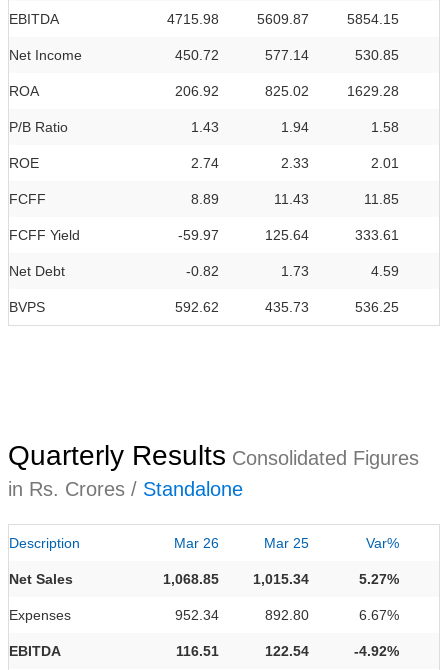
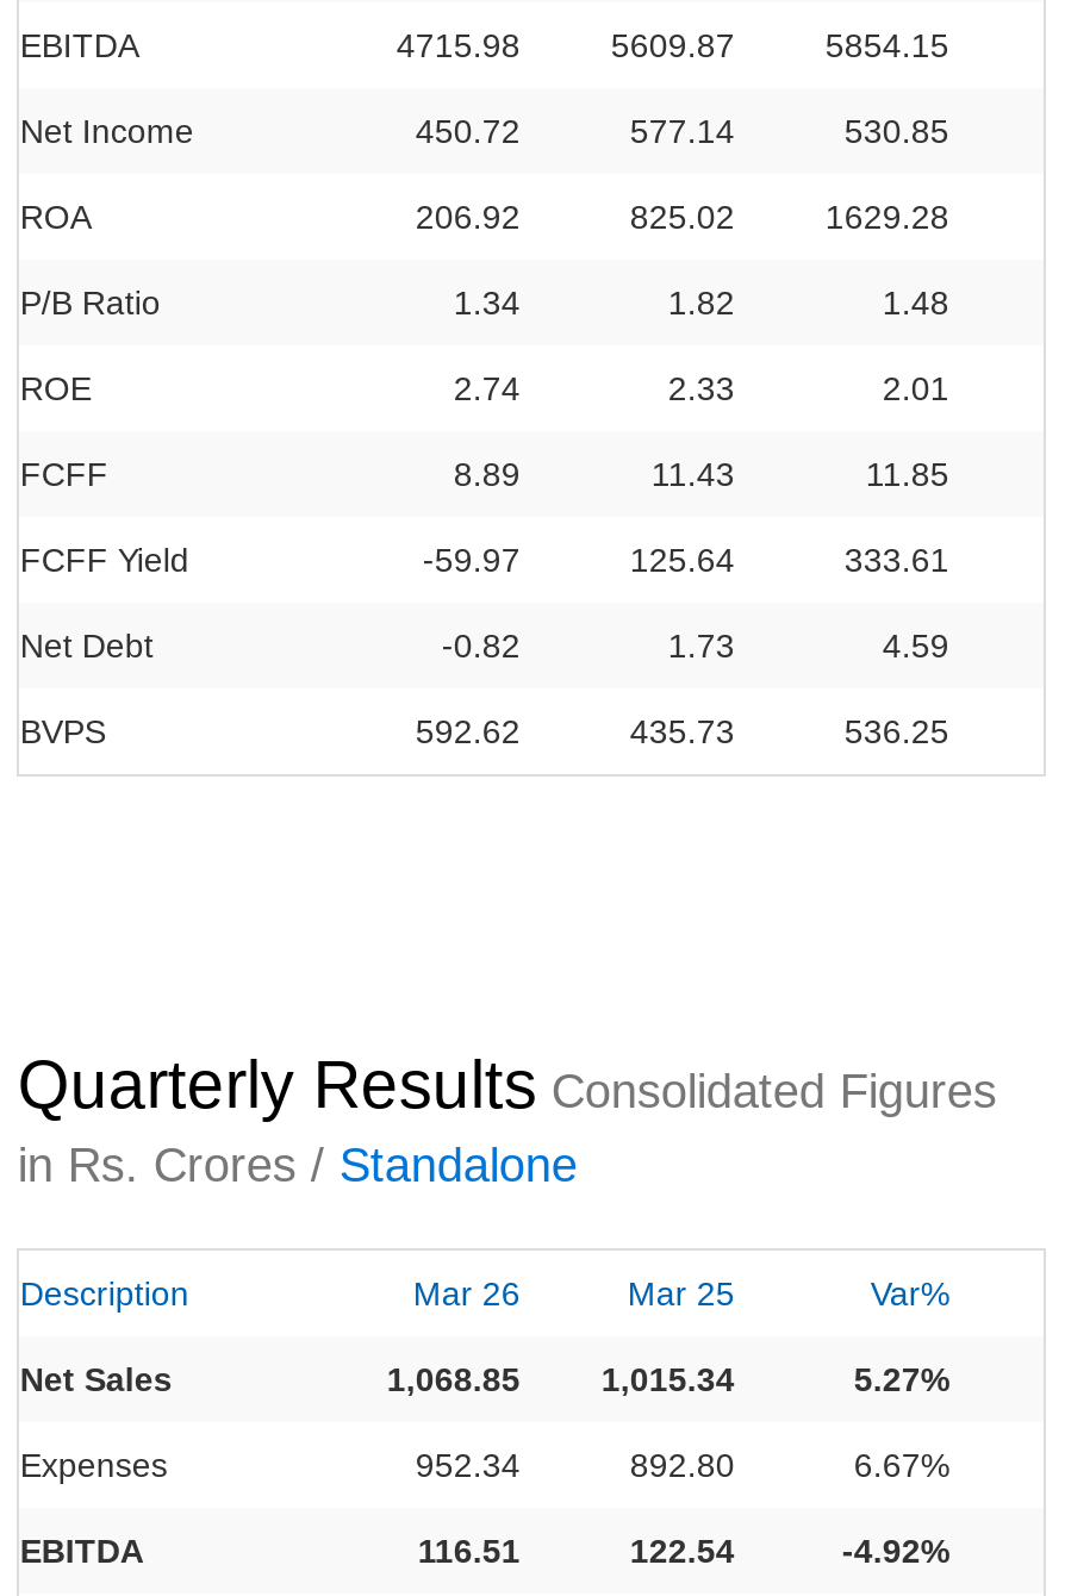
[191,119,219,135] 1.43 -> [454,283,520,322] 1.34
[281,119,309,135] 1.94 -> [668,283,735,322] 1.82
[371,119,399,135] 1.58 -> [882,283,949,322] 1.48

